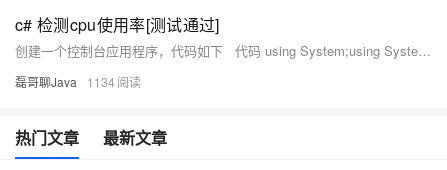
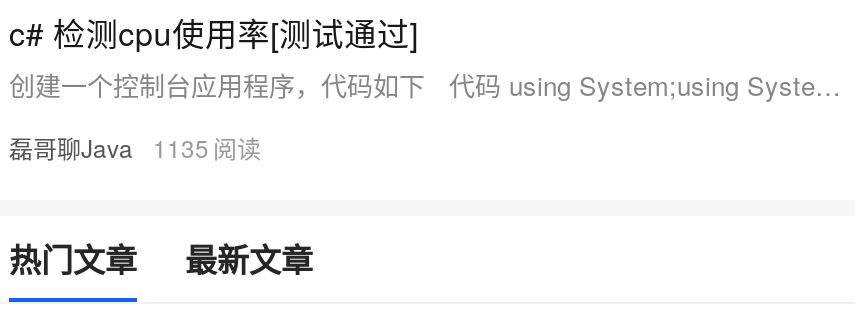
[15,73,115,90] 磊哥聊Java 1134 -> [9,130,209,164] 磊哥聊Java 1135

